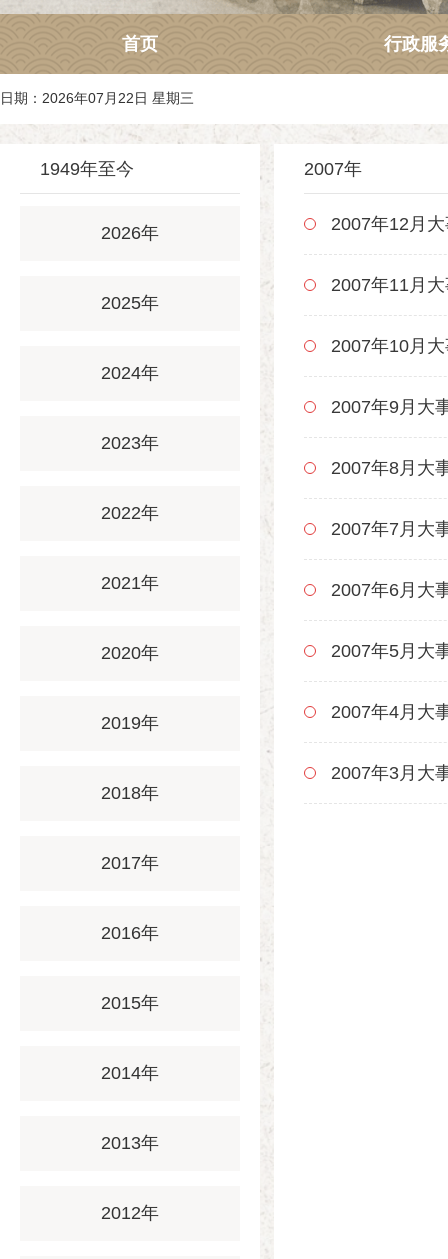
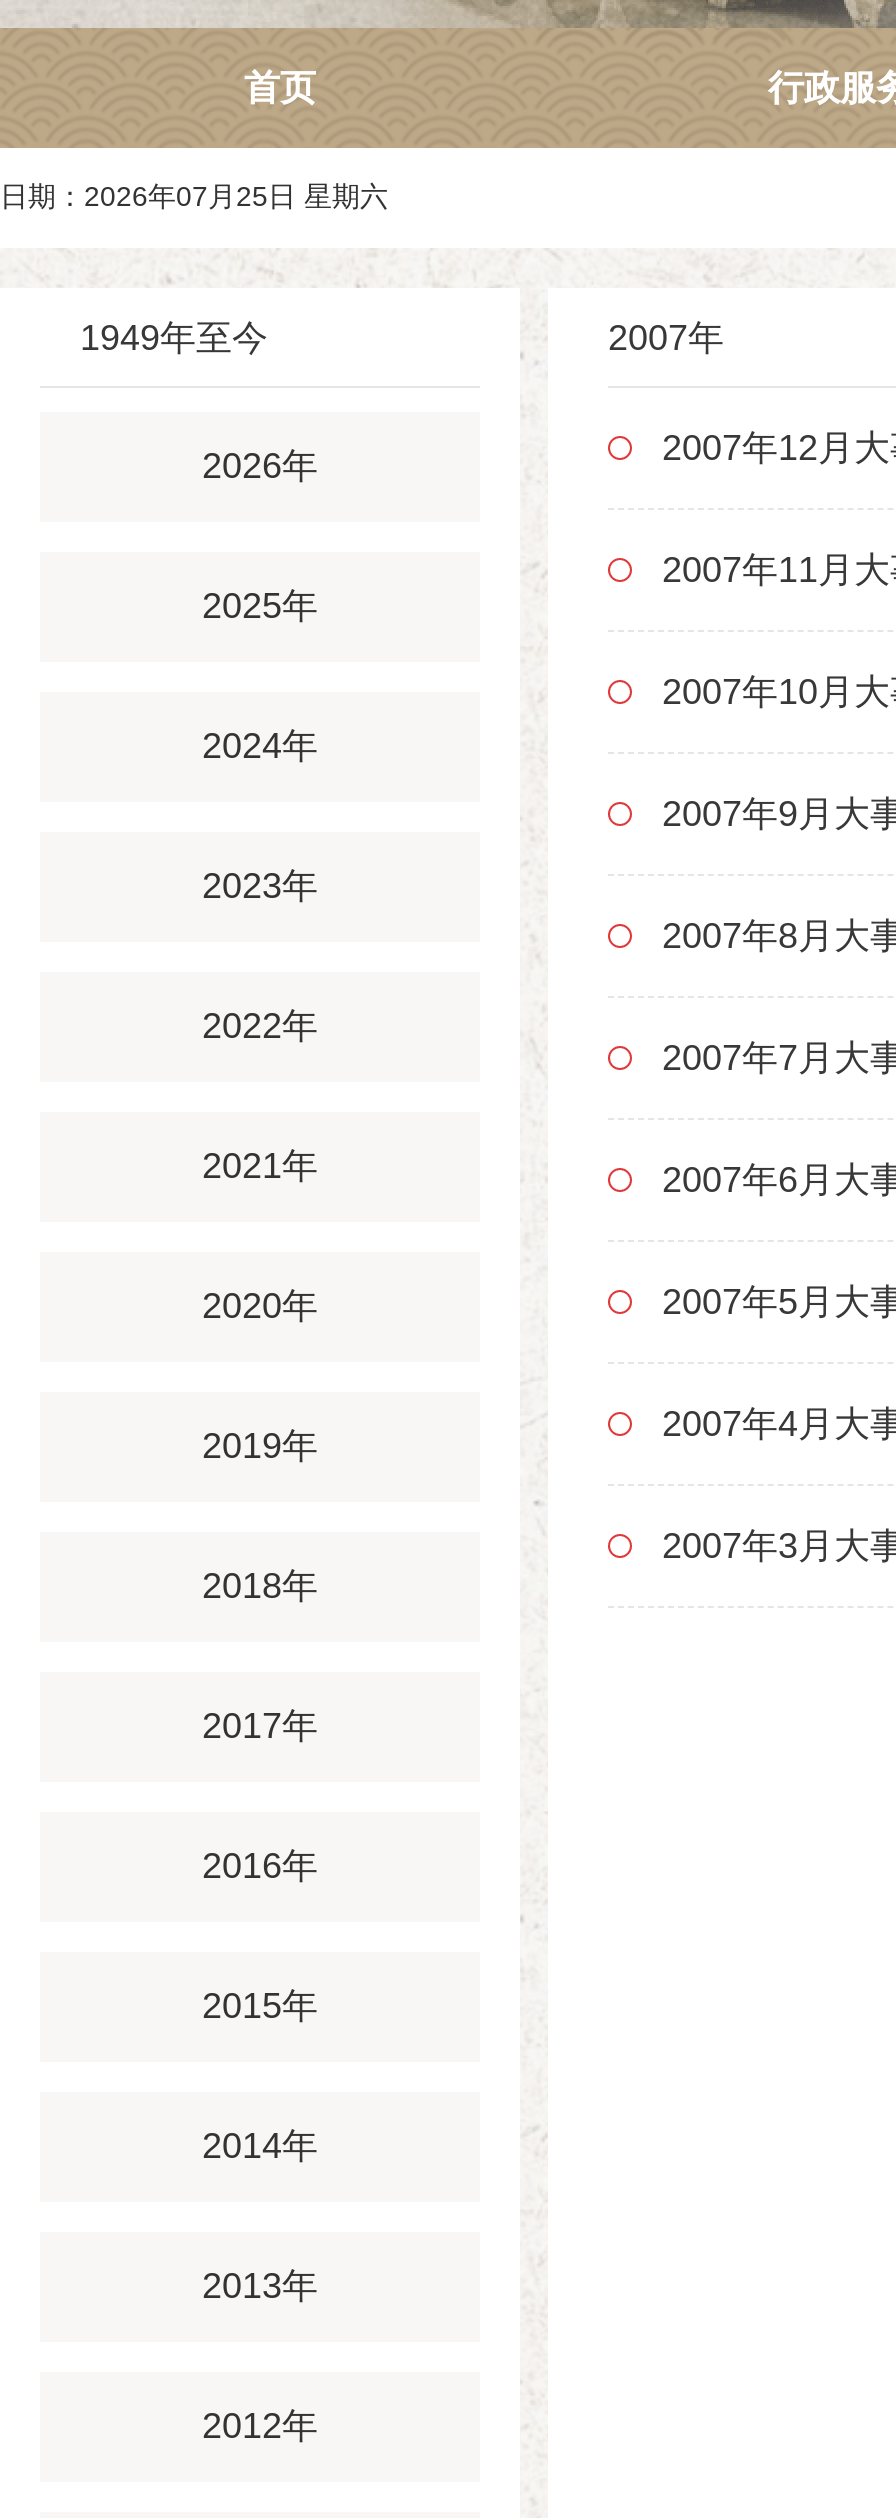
[0,90,194,106] 日期：2026年07月22日 星期三 -> [0,180,388,212] 日期：2026年07月25日 星期六

